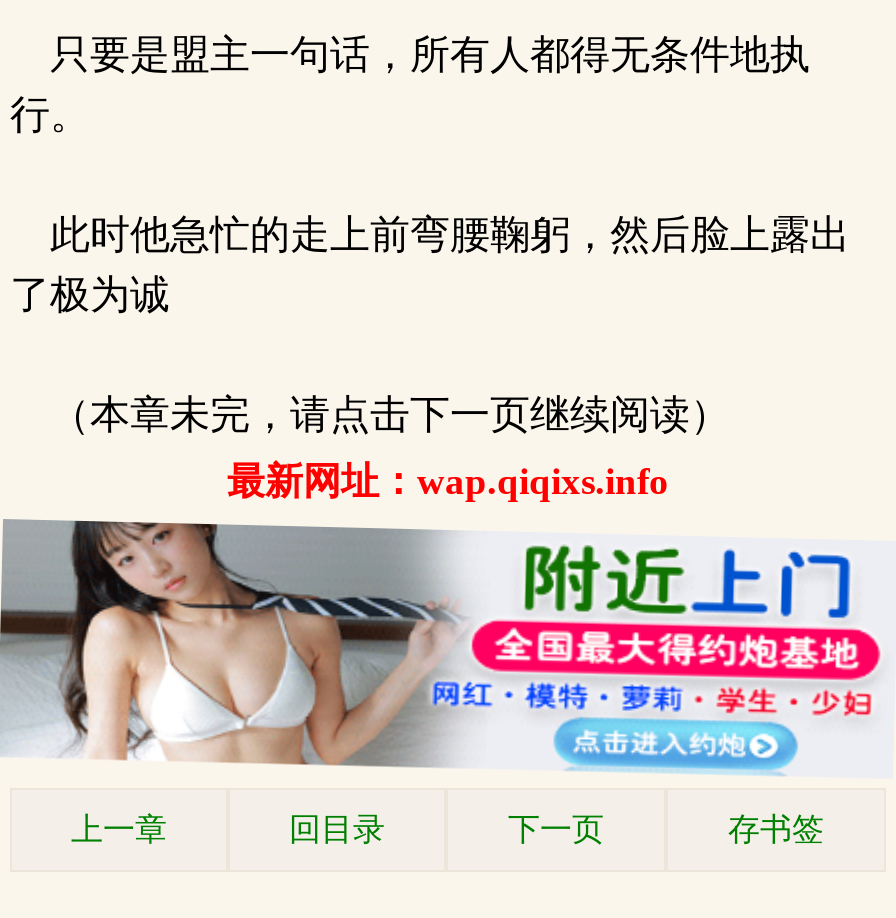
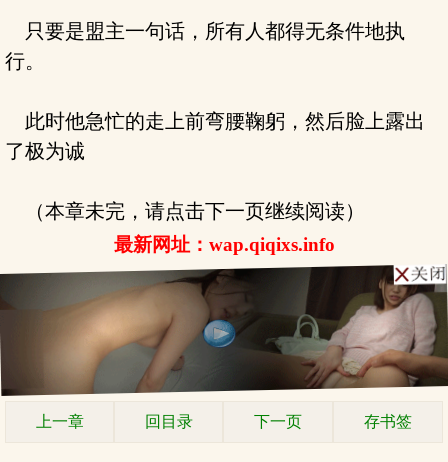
[6,518,890,778] [image] -> [3,264,445,397] [image]

